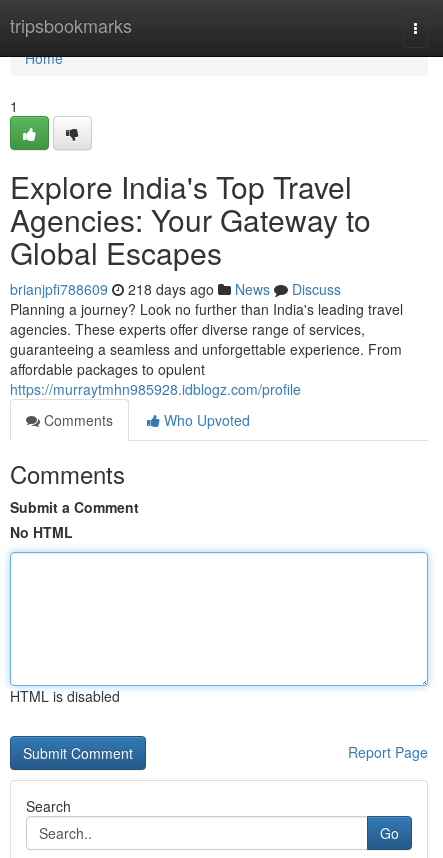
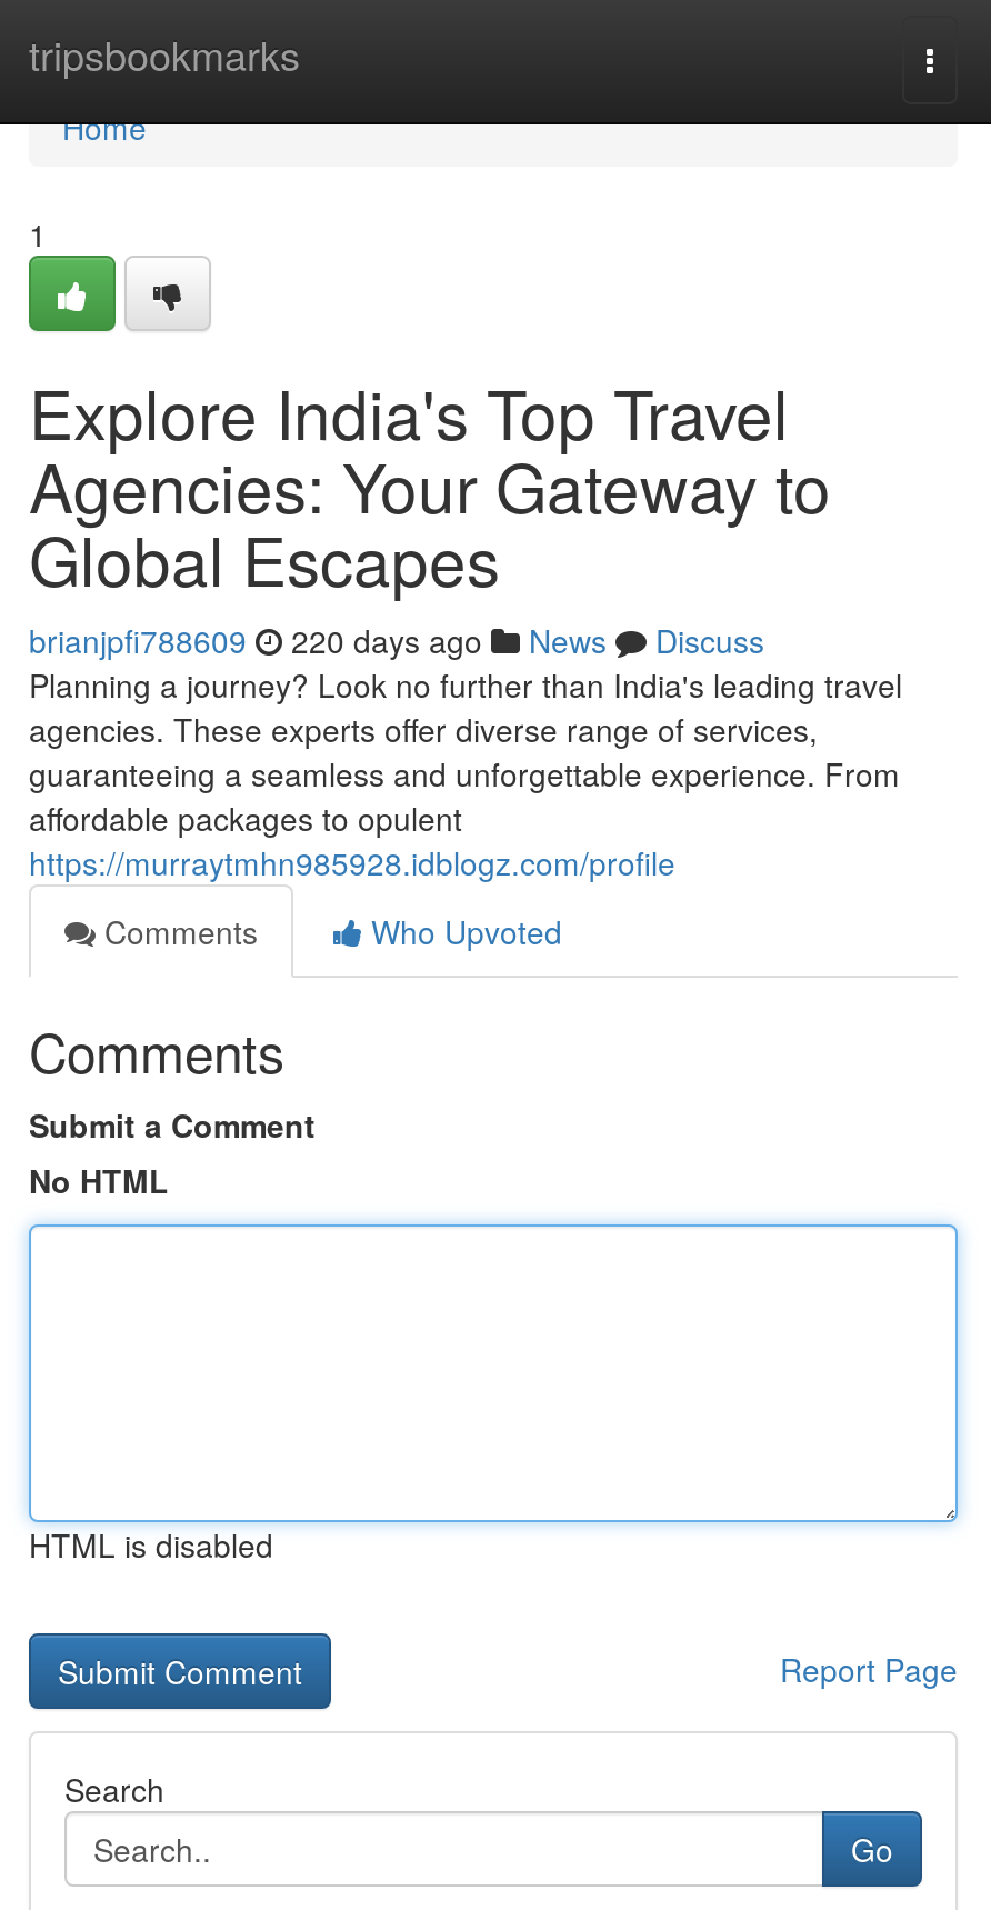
[10,279,341,299] brianjpfi788609 218 days ago News Discuss -> [29,618,764,662] brianjpfi788609 220 days ago News Discuss

